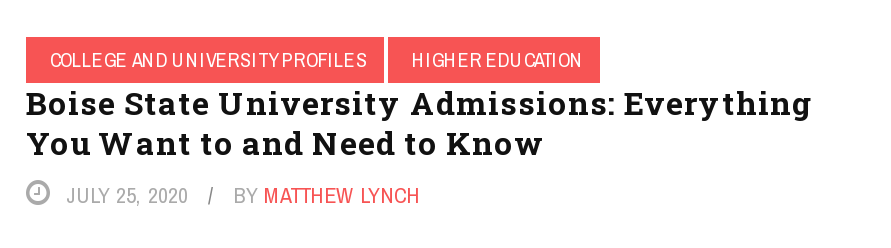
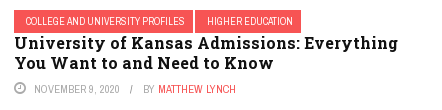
[26,82,812,124] Boise State University Admissions: Everything -> [14,32,398,53] University of Kansas Admissions: Everything
[66,182,420,210] JULY 25, 2020 BY MATTHEW LYNCH -> [34,82,236,96] NOVEMBER 9, 2020 BY MATTHEW LYNCH

